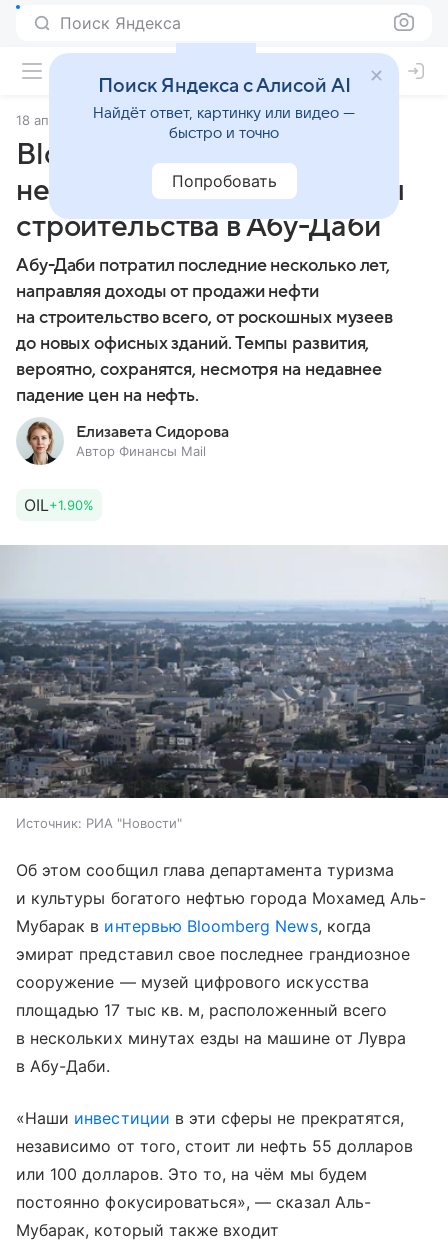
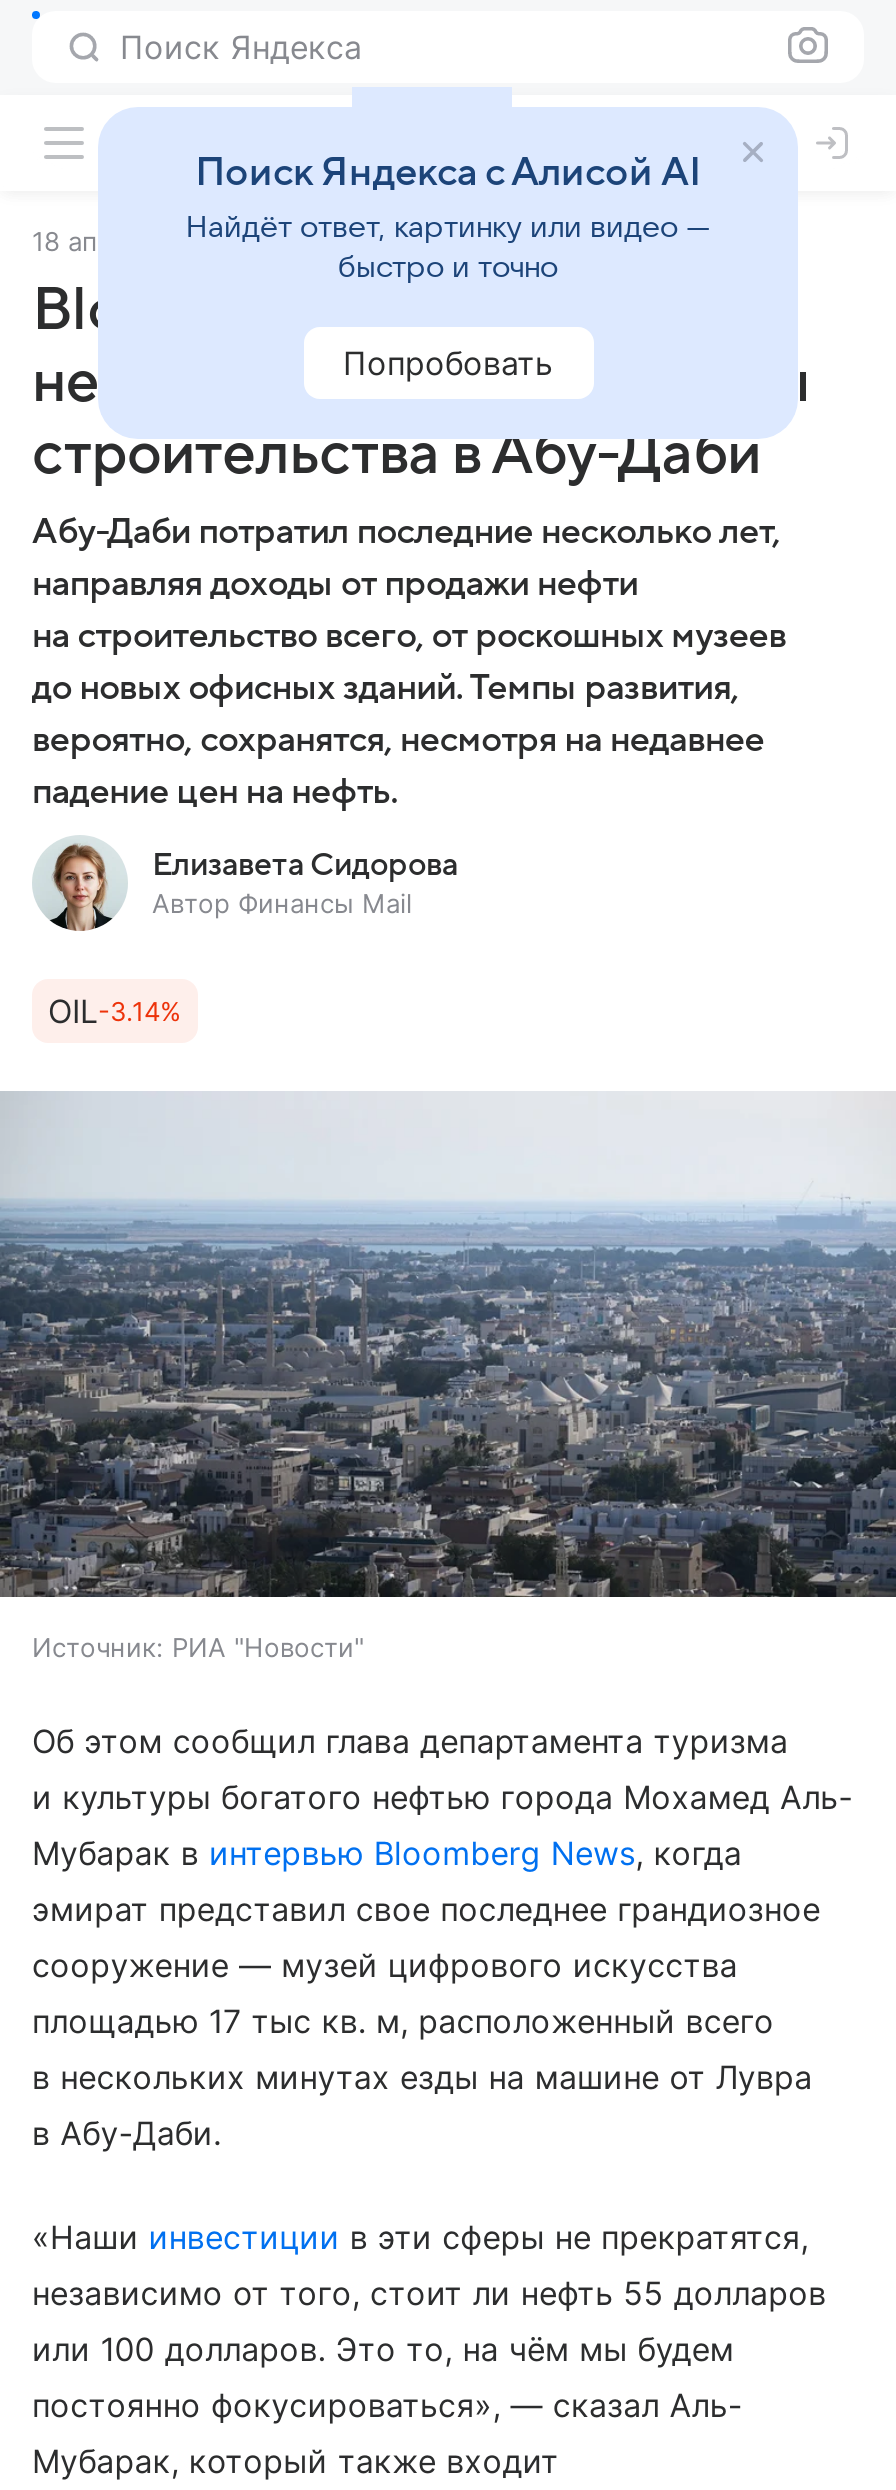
[24,495,94,515] OIL+1.90% -> [48,991,182,1031] OIL-3.14%

